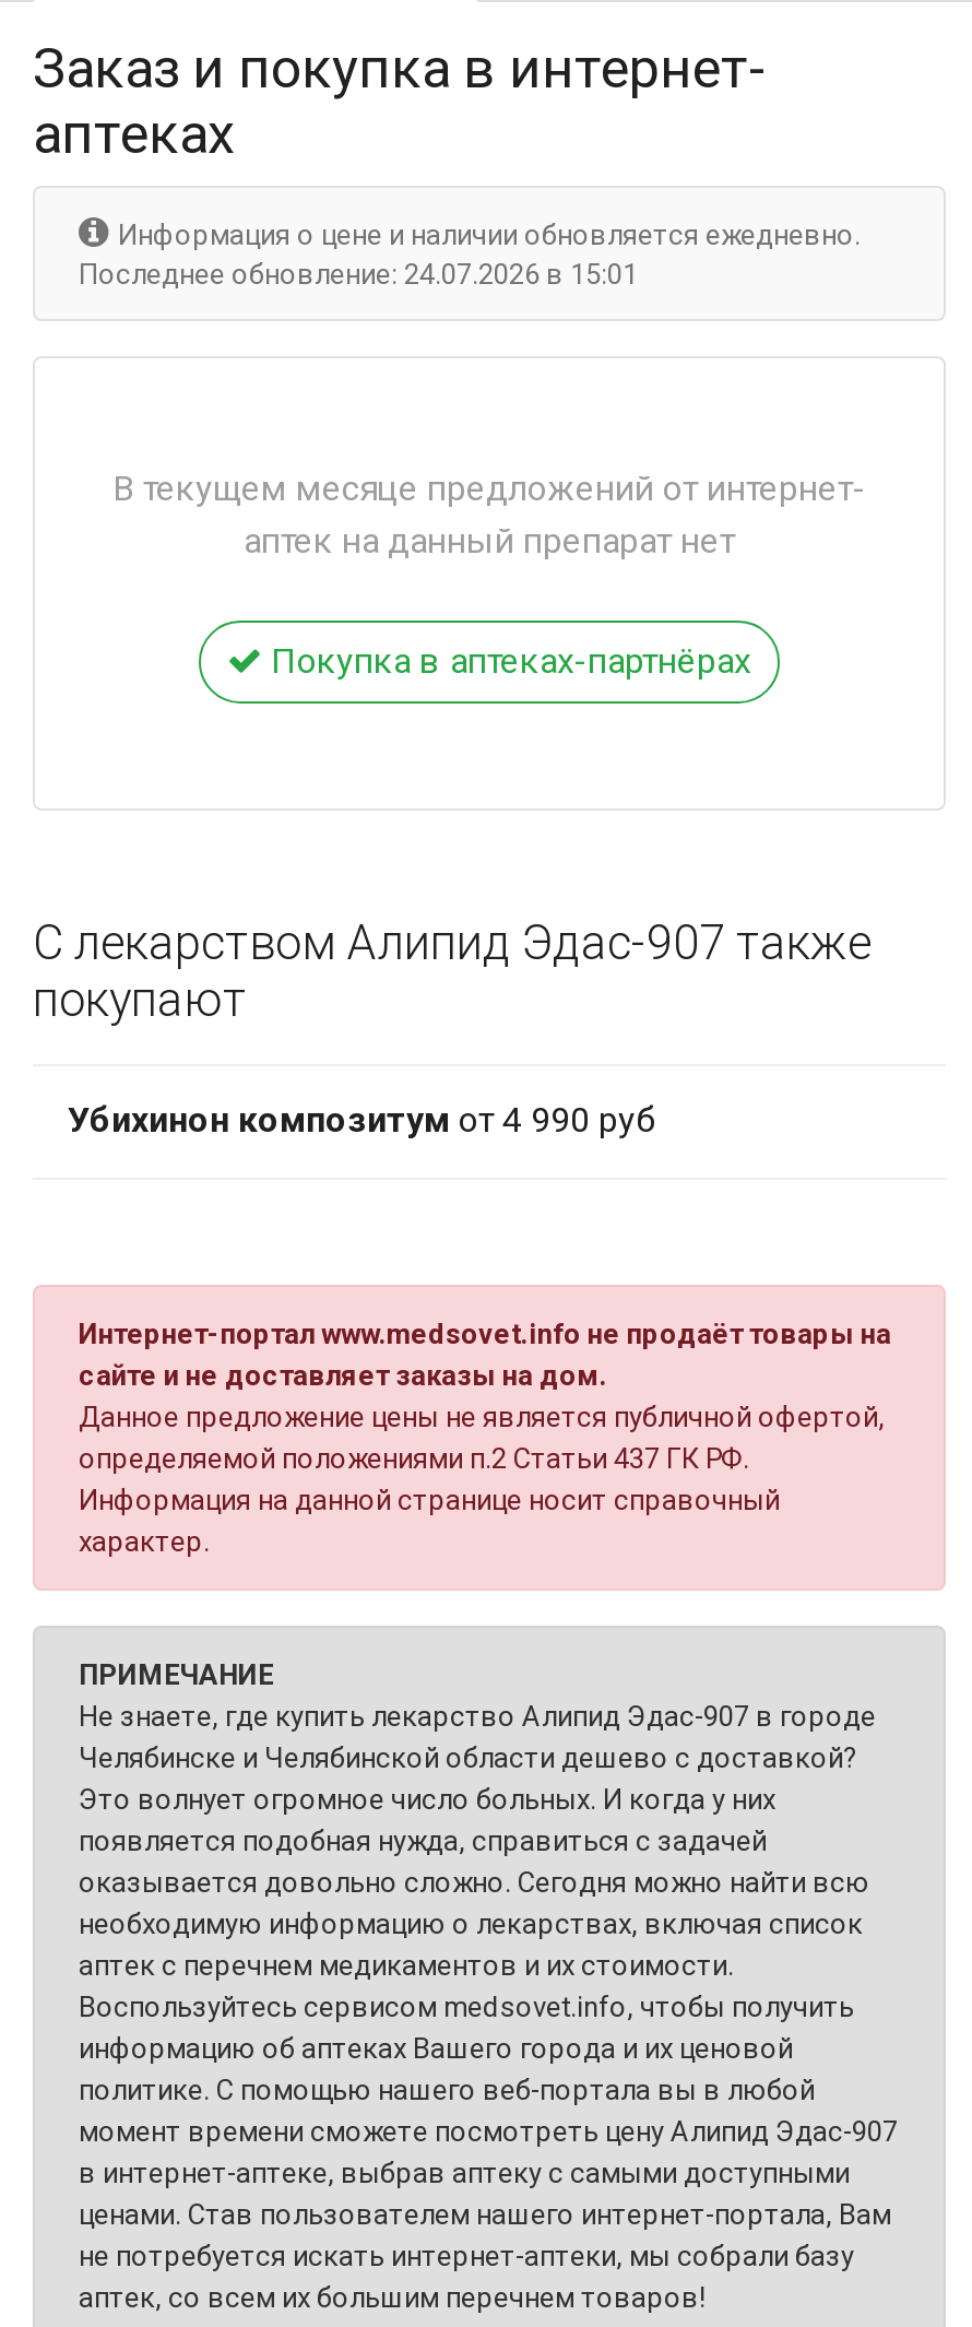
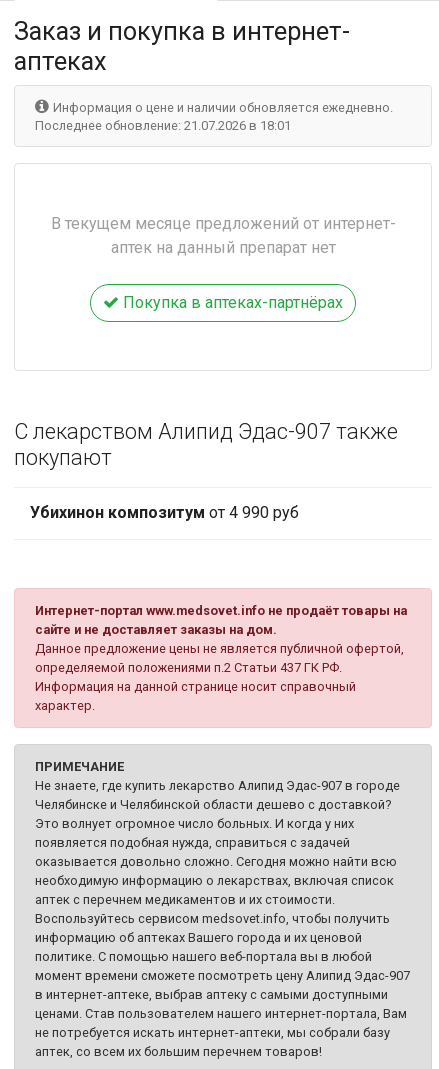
[79,257,638,290] Последнее обновление: 24.07.2026 в 15:01 -> [35,118,291,133] Последнее обновление: 21.07.2026 в 18:01

